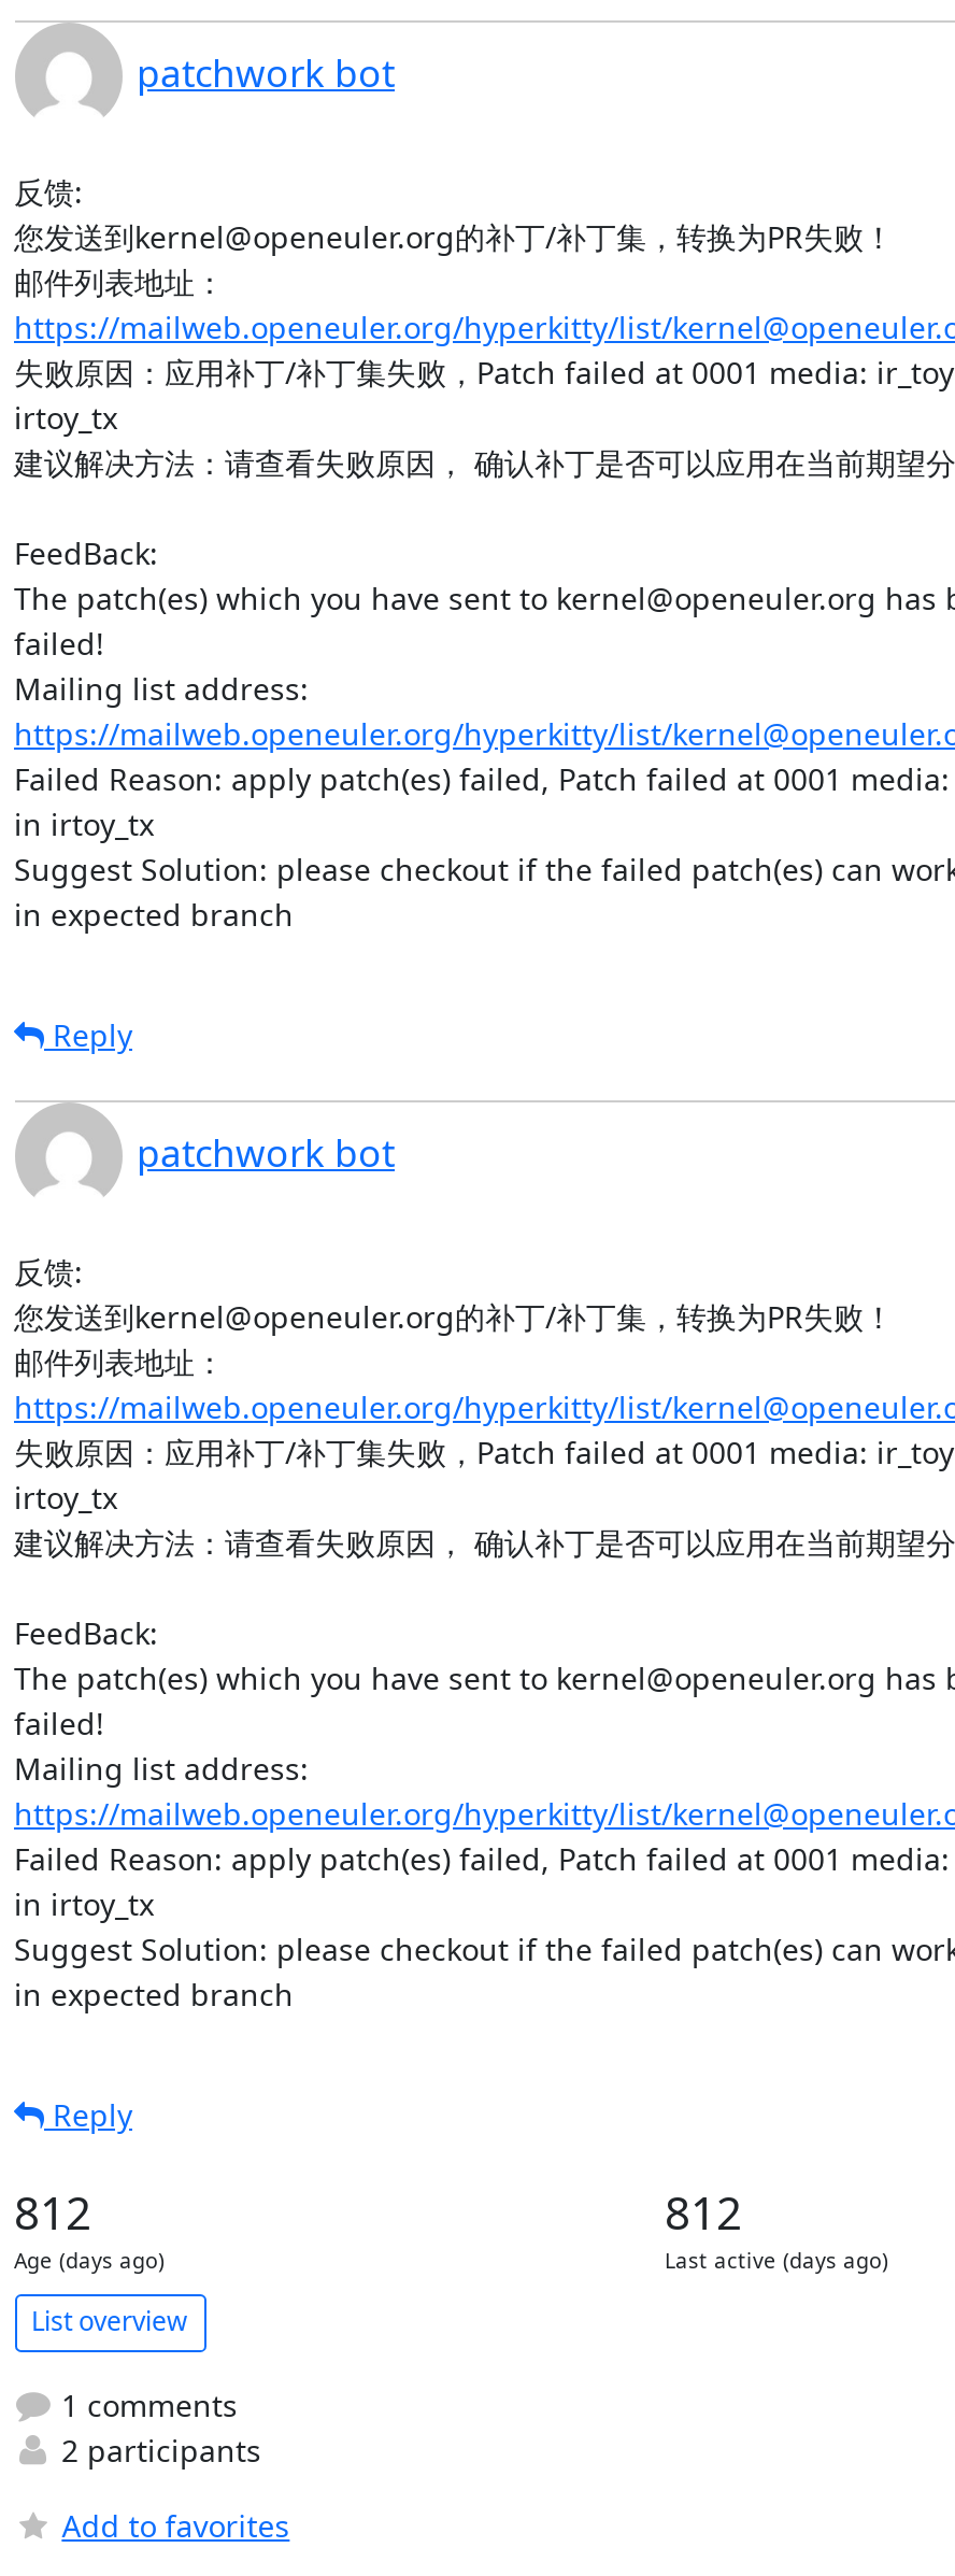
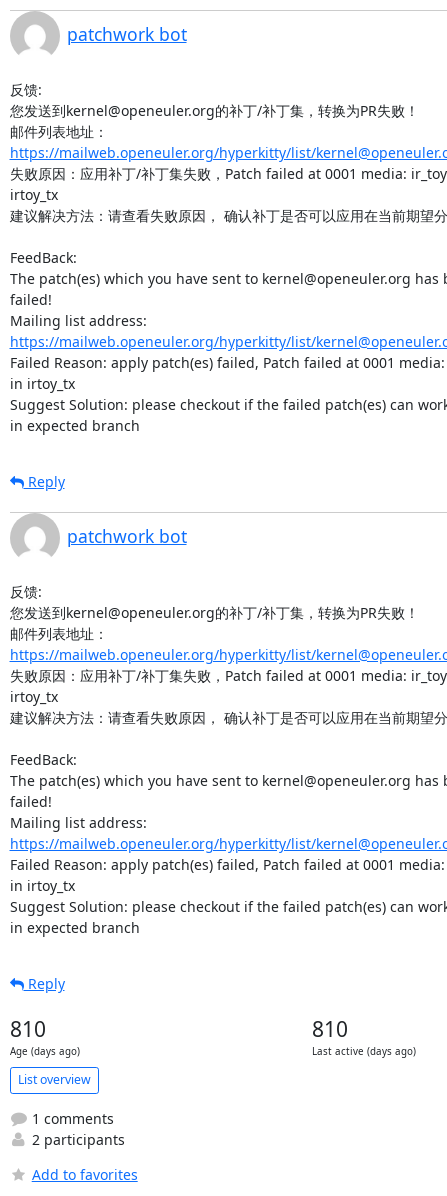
[14,2181,91,2241] 812 -> [9,1014,45,1042] 810
[665,2181,742,2241] 812 -> [312,1014,348,1042] 810

